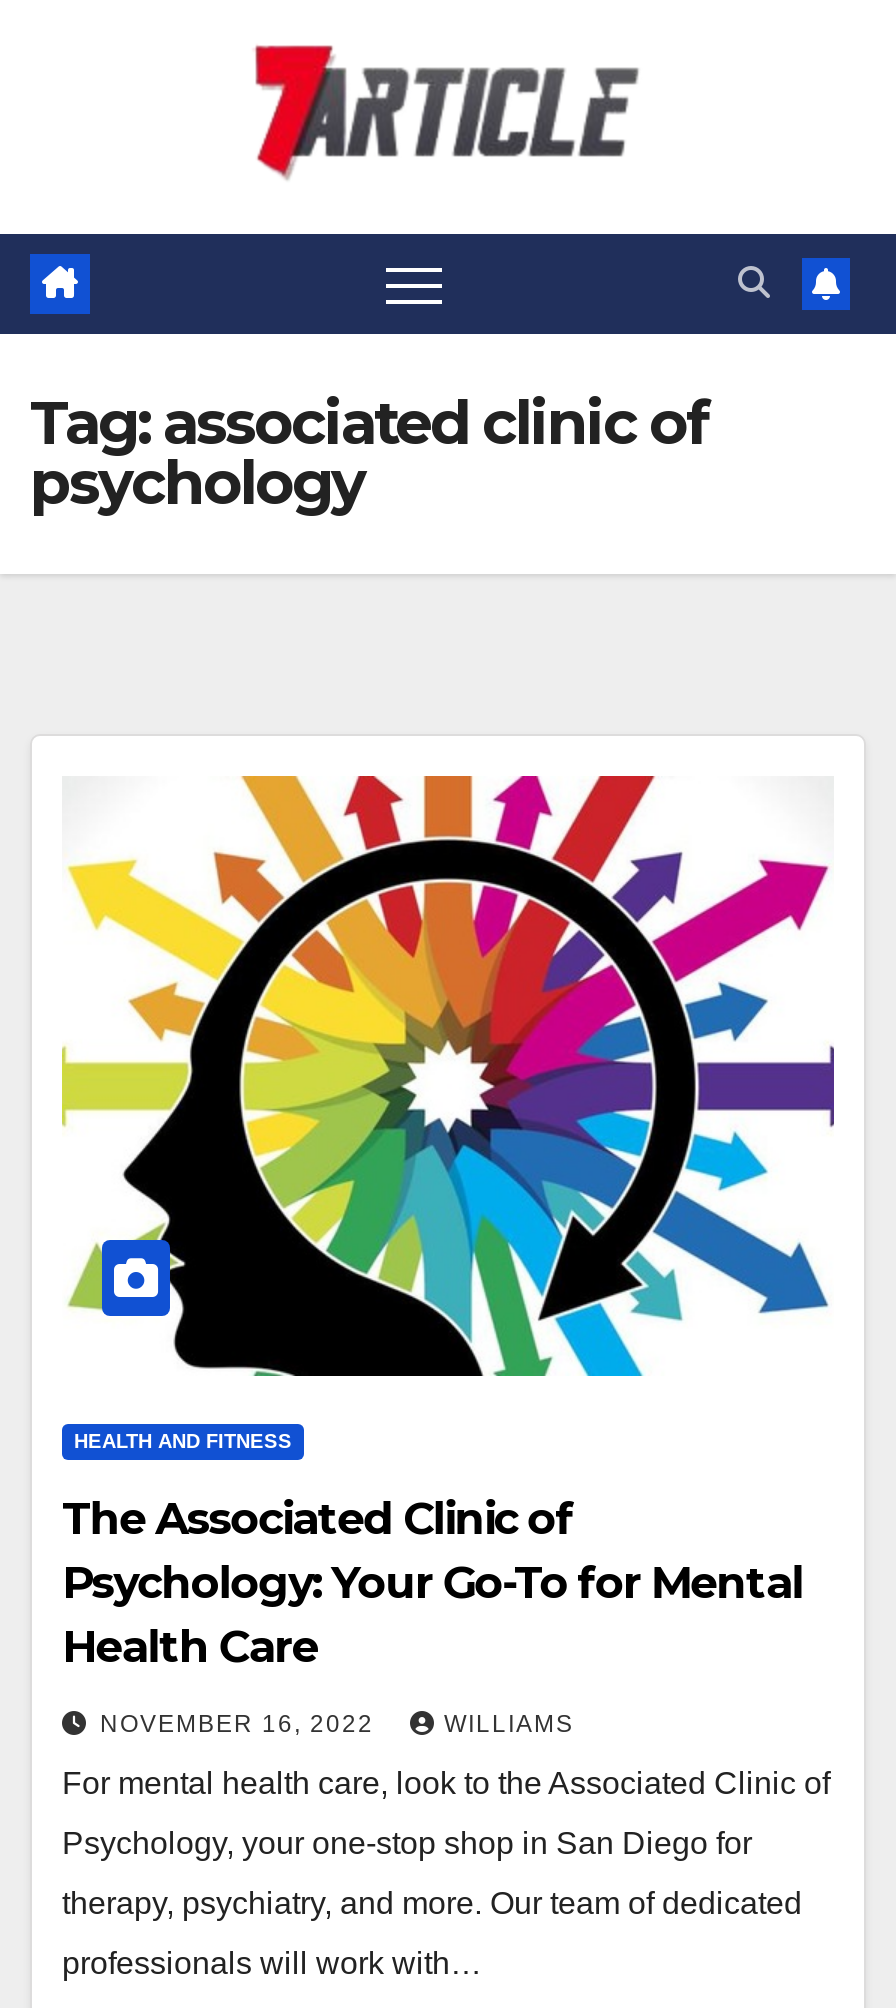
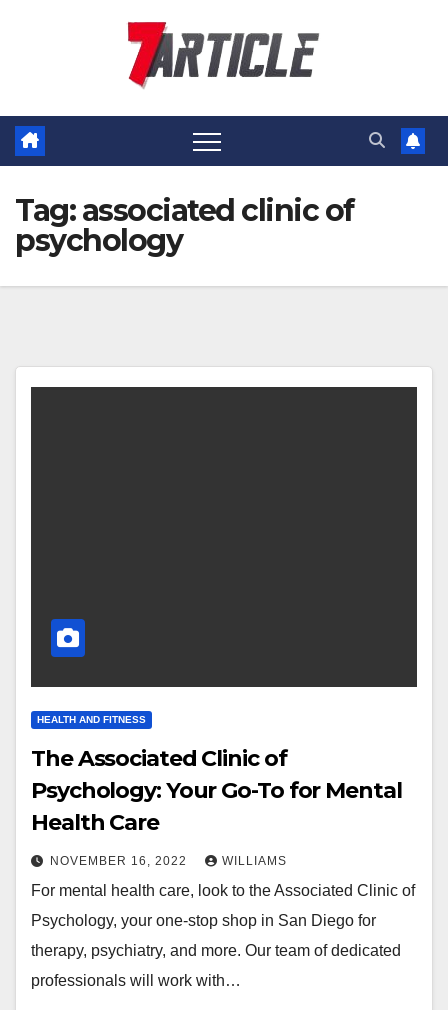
[60,774,834,1378] [image] -> none

